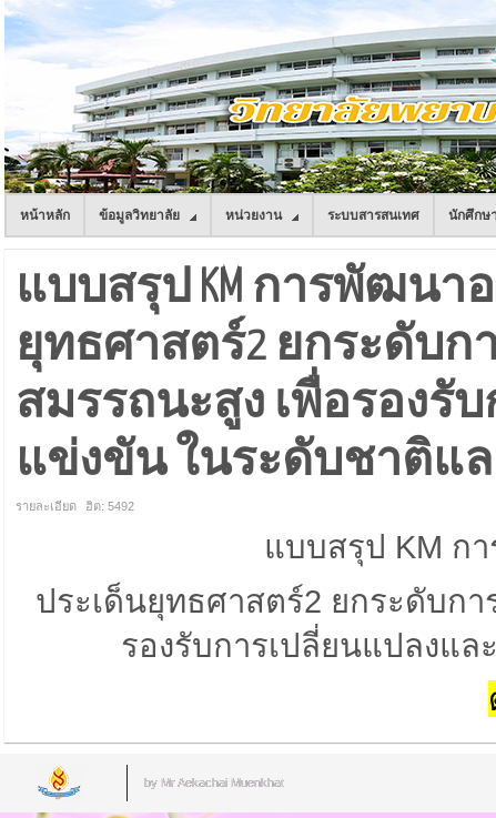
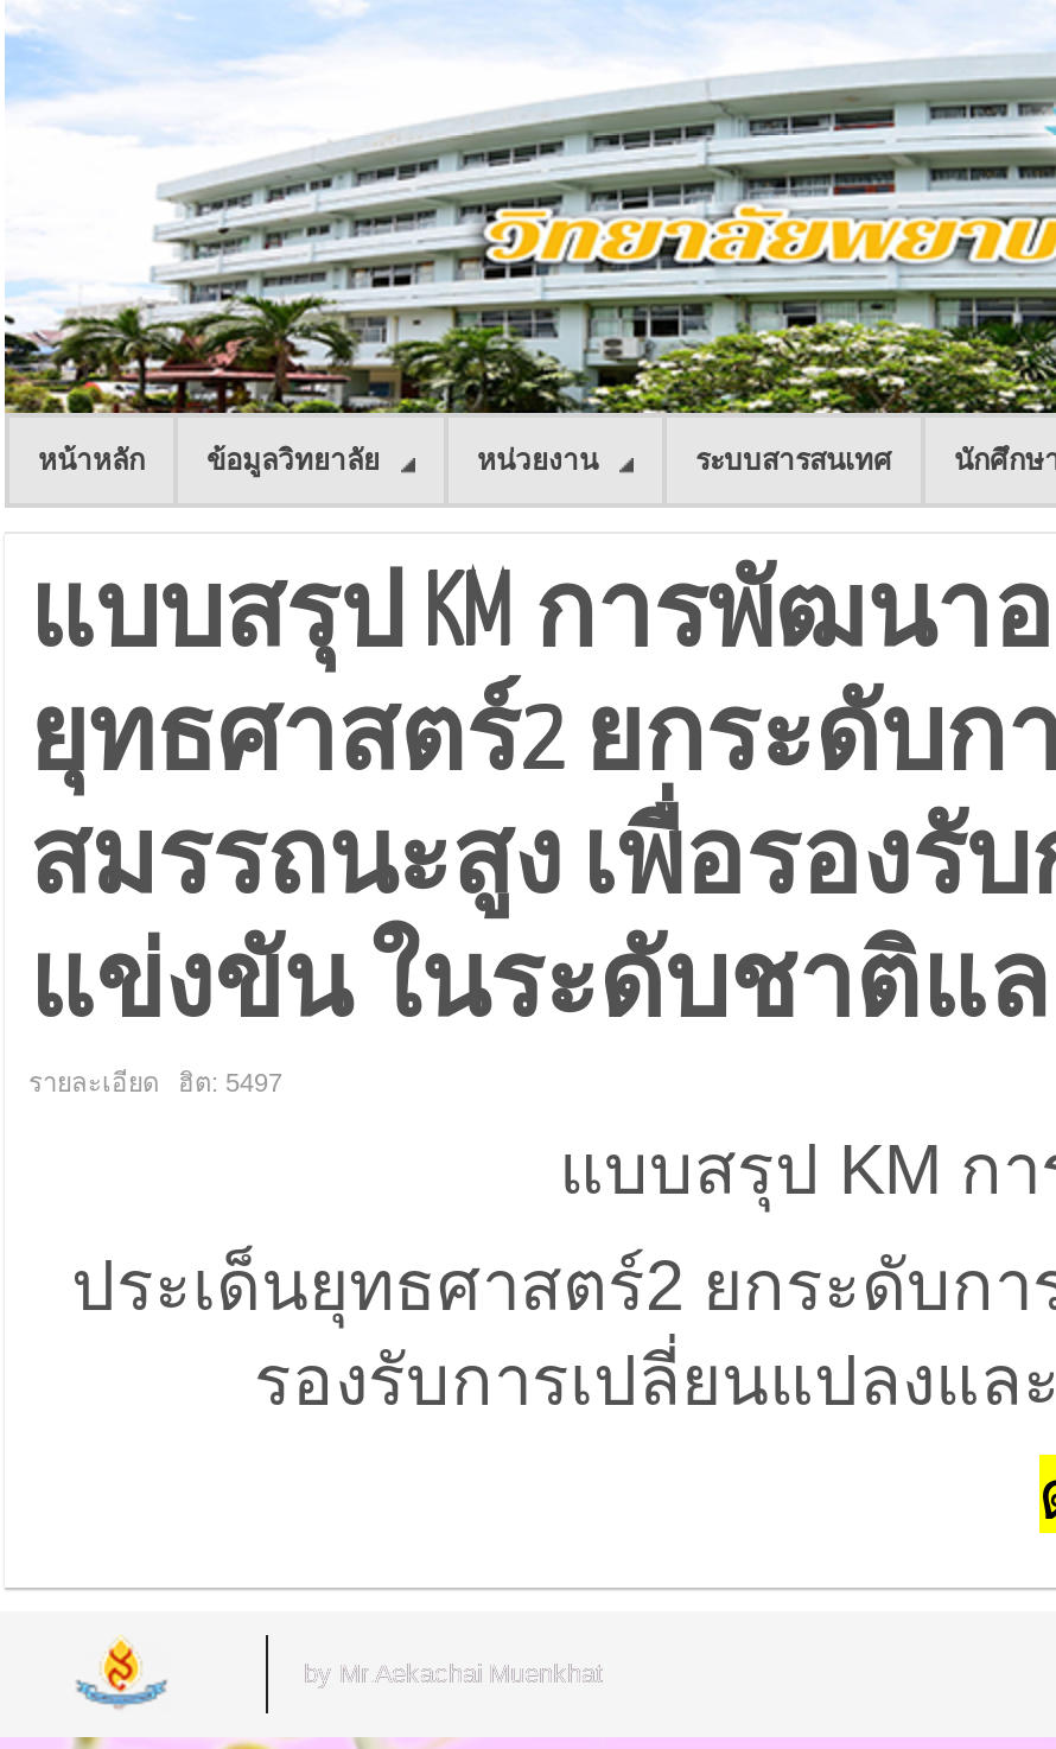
[16,499,134,513] รายละเอียด ฮิต: 5492 -> [28,1068,282,1096] รายละเอียด ฮิต: 5497

